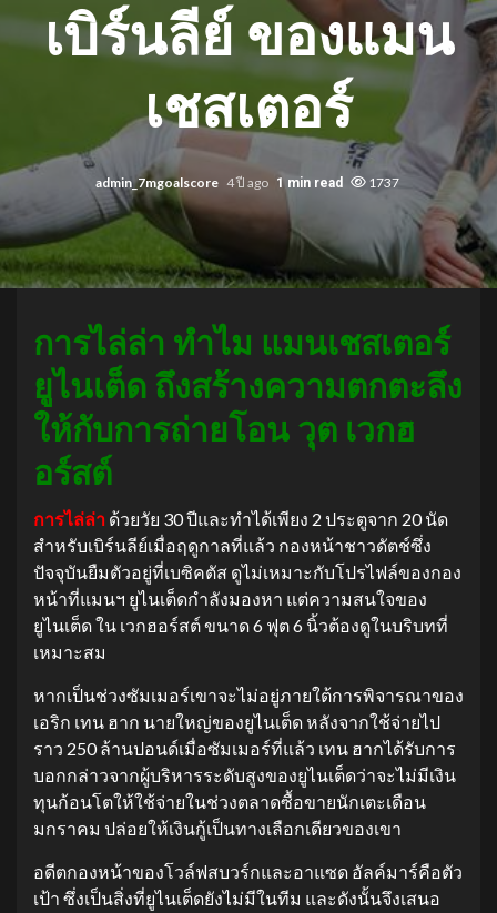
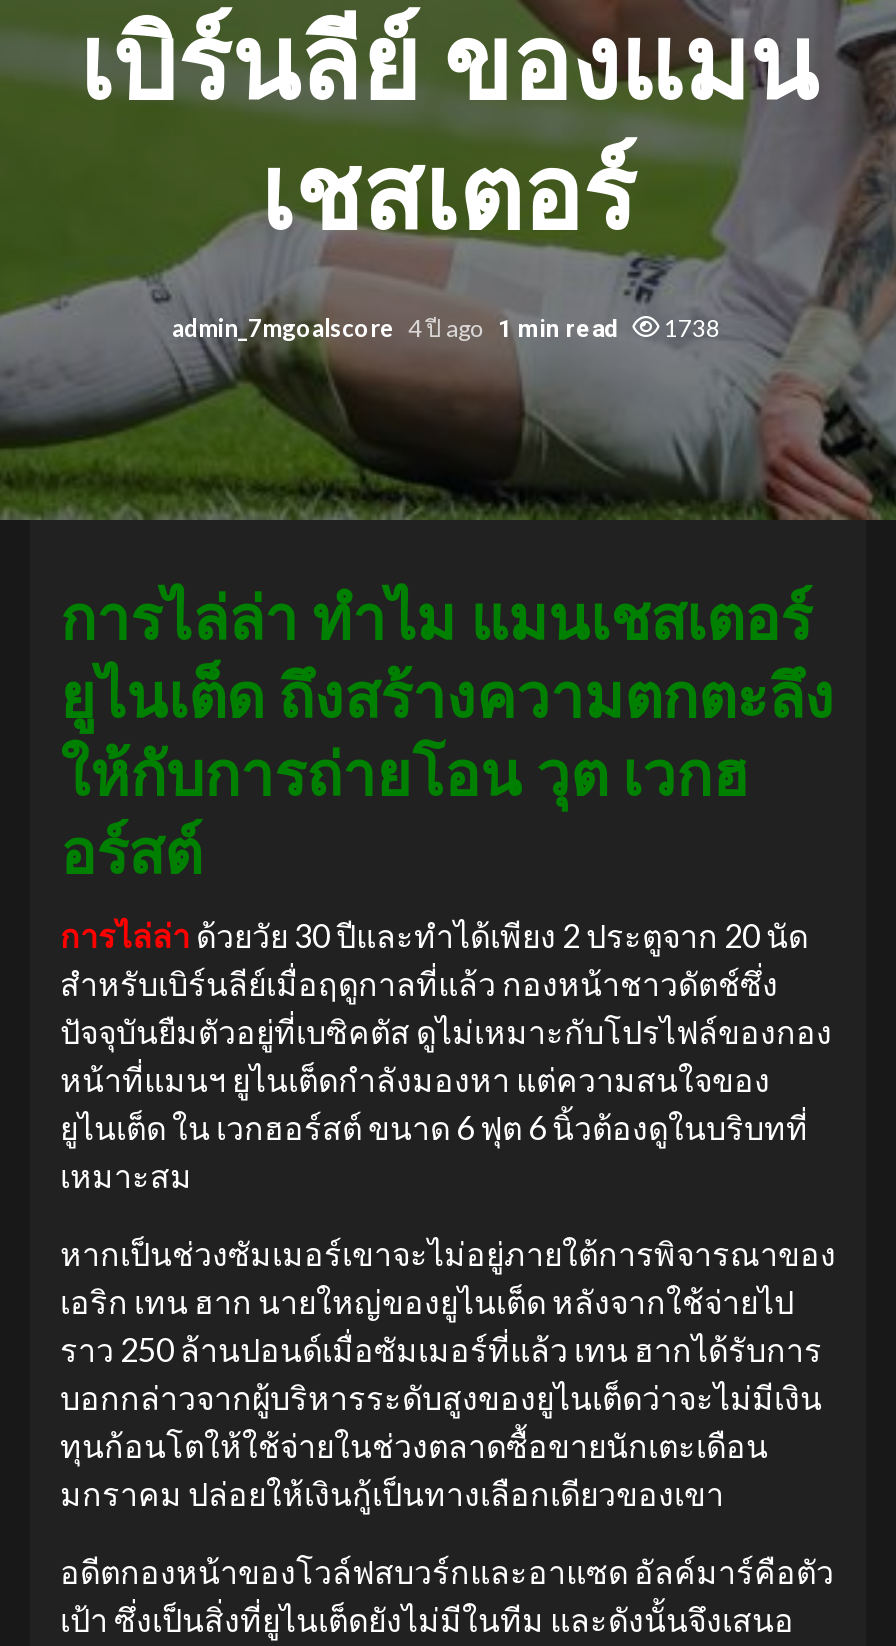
[95,174,399,190] admin_7mgoalscore 4 ปี ago 1 min read 1737 -> [172,313,720,343] admin_7mgoalscore 4 ปี ago 1 min read 1738

